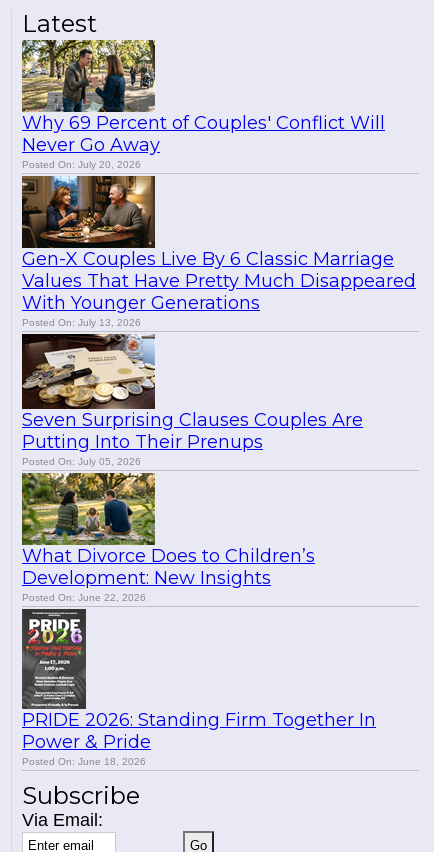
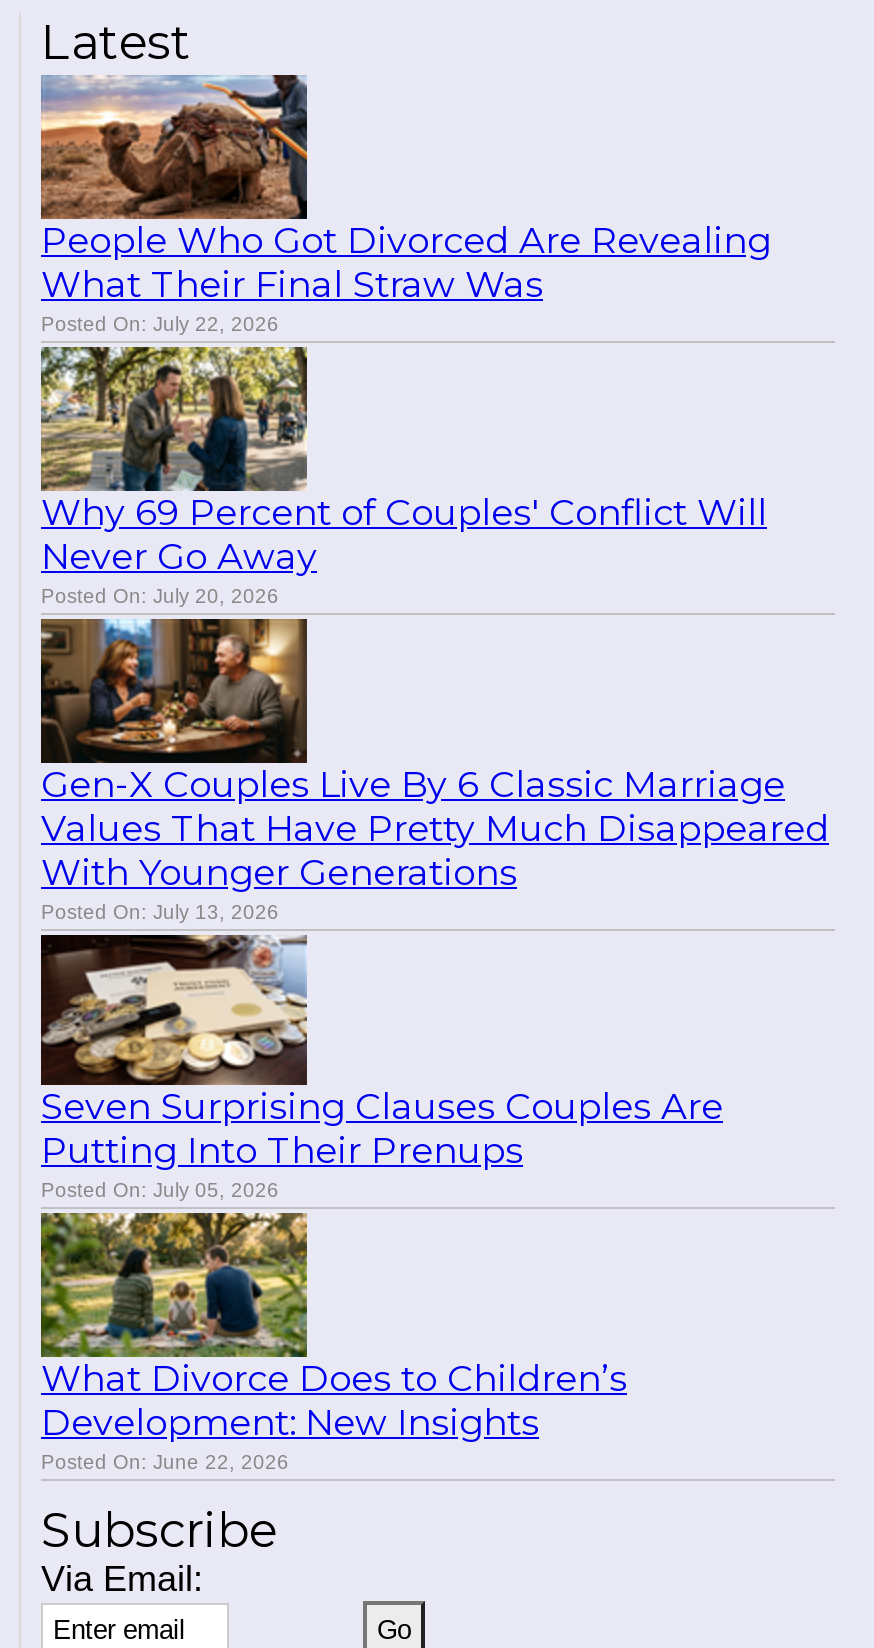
moved [20,38,416,603] -> [37,343,829,1474]: [image] | Why 69 Percent of Couples' Conflict Will | Never Go Away | ... | Development: New Insights | Posted On: June 22, 2026
none -> [41,73,771,336] [image] | People Who Got Divorced Are Revealing | What Their Final Straw Was | Posted On: July 22, 2026
[21,608,376,767] [image] | PRIDE 2026: Standing Firm Together In | Power & Pride | Posted On: June 18, 2026 -> none

